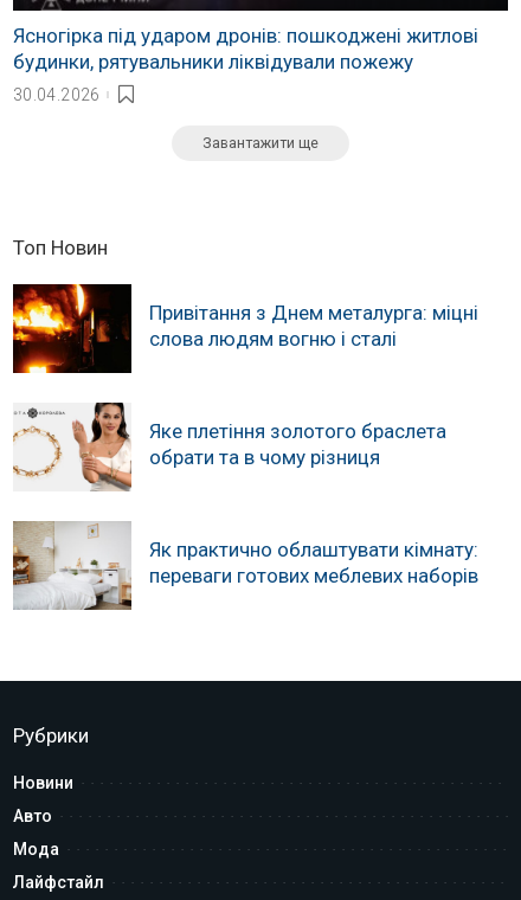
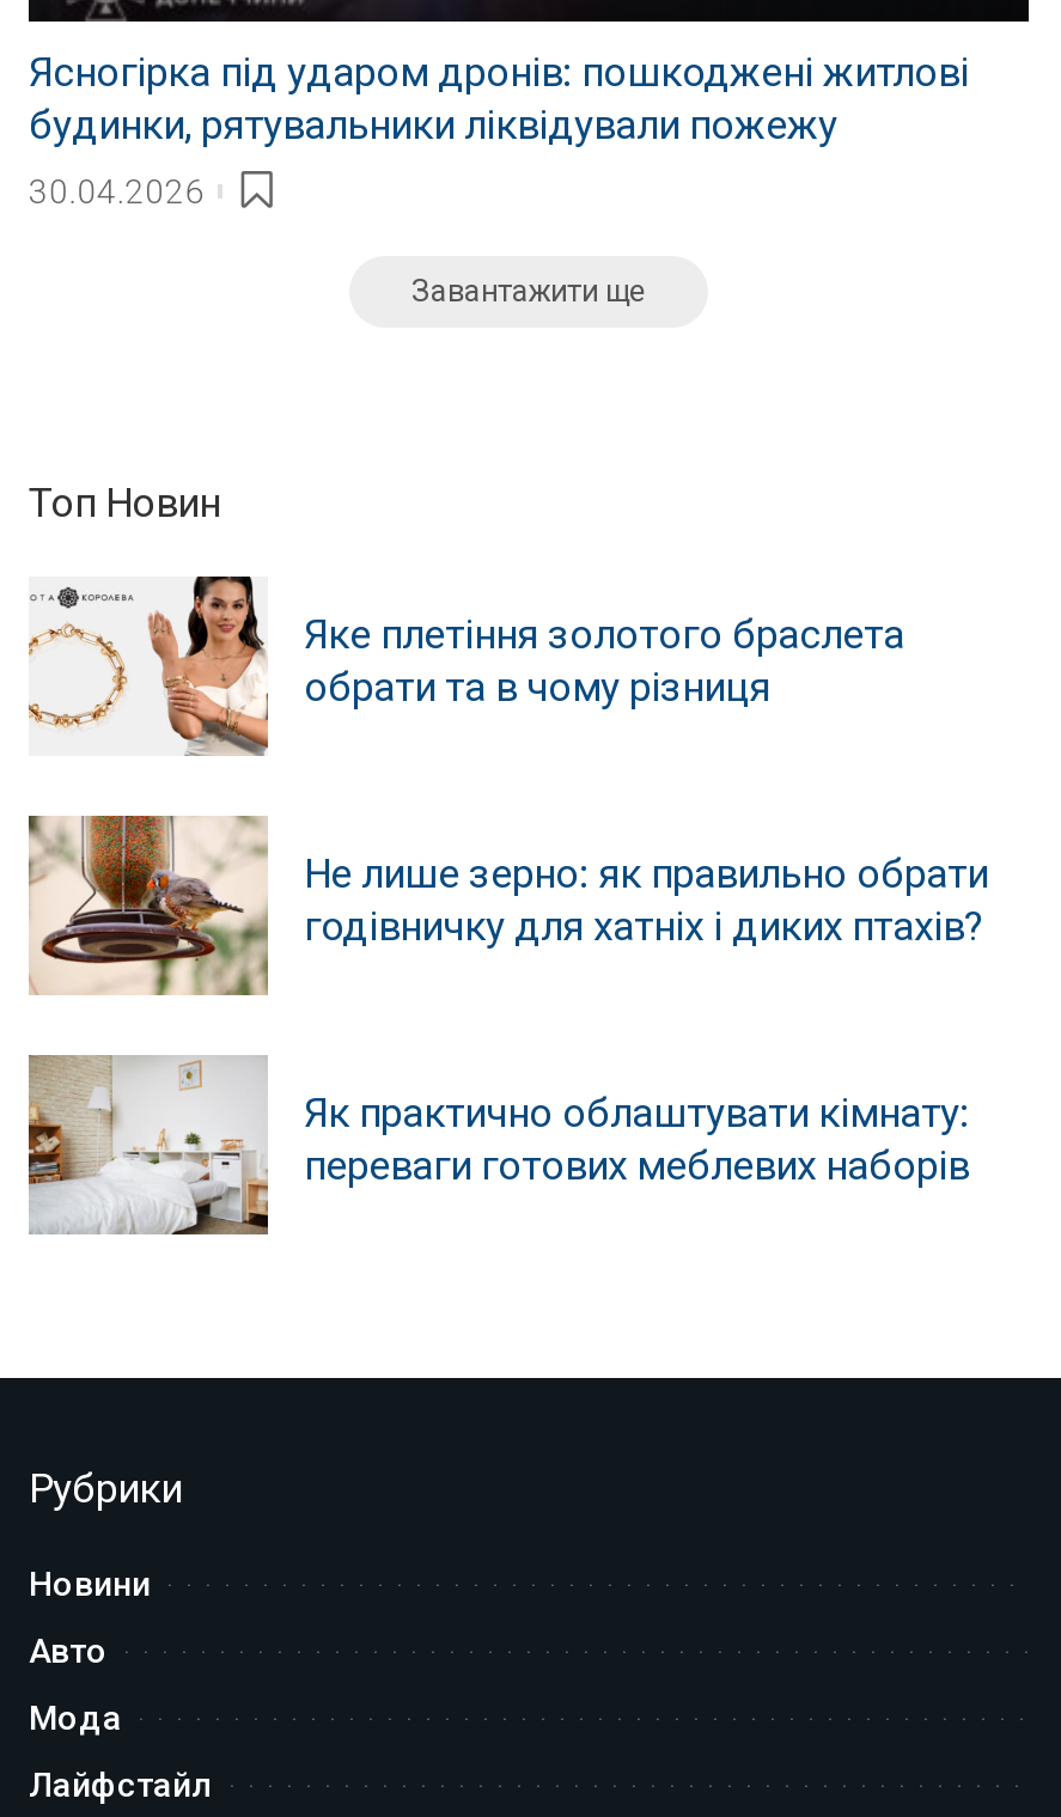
[12,283,478,374] [image] | Привітання з Днем металурга: міцні | слова людям вогню і сталі -> none
moved [71,401,446,493] -> [146,572,904,756]: [image] | Яке плетіння золотого браслета | обрати та в чому різниця
none -> [29,816,988,995] [image] | Не лише зерно: як правильно обрати | годівничку для хатніх і диких птахів?

